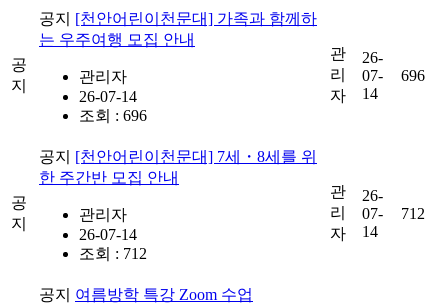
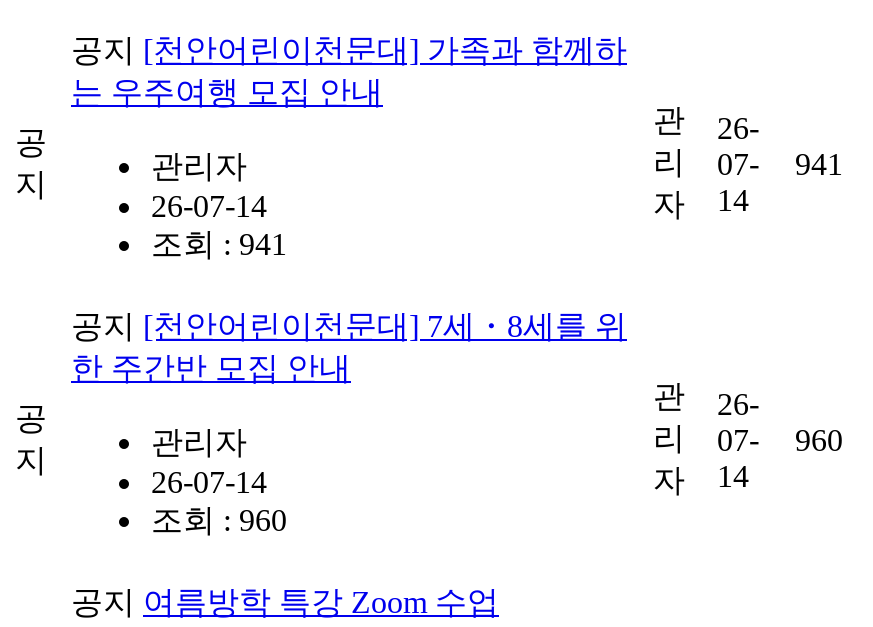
[330,66,425,84] 리 07- 696 -> [653,145,843,181] 리 07- 941
[79,107,147,124] 조회 : 696 -> [151,227,287,261] 조회 : 941
[330,204,425,222] 리 07- 712 -> [653,421,843,457] 리 07- 960
[79,245,147,262] 조회 : 712 -> [151,503,287,537] 조회 : 960

